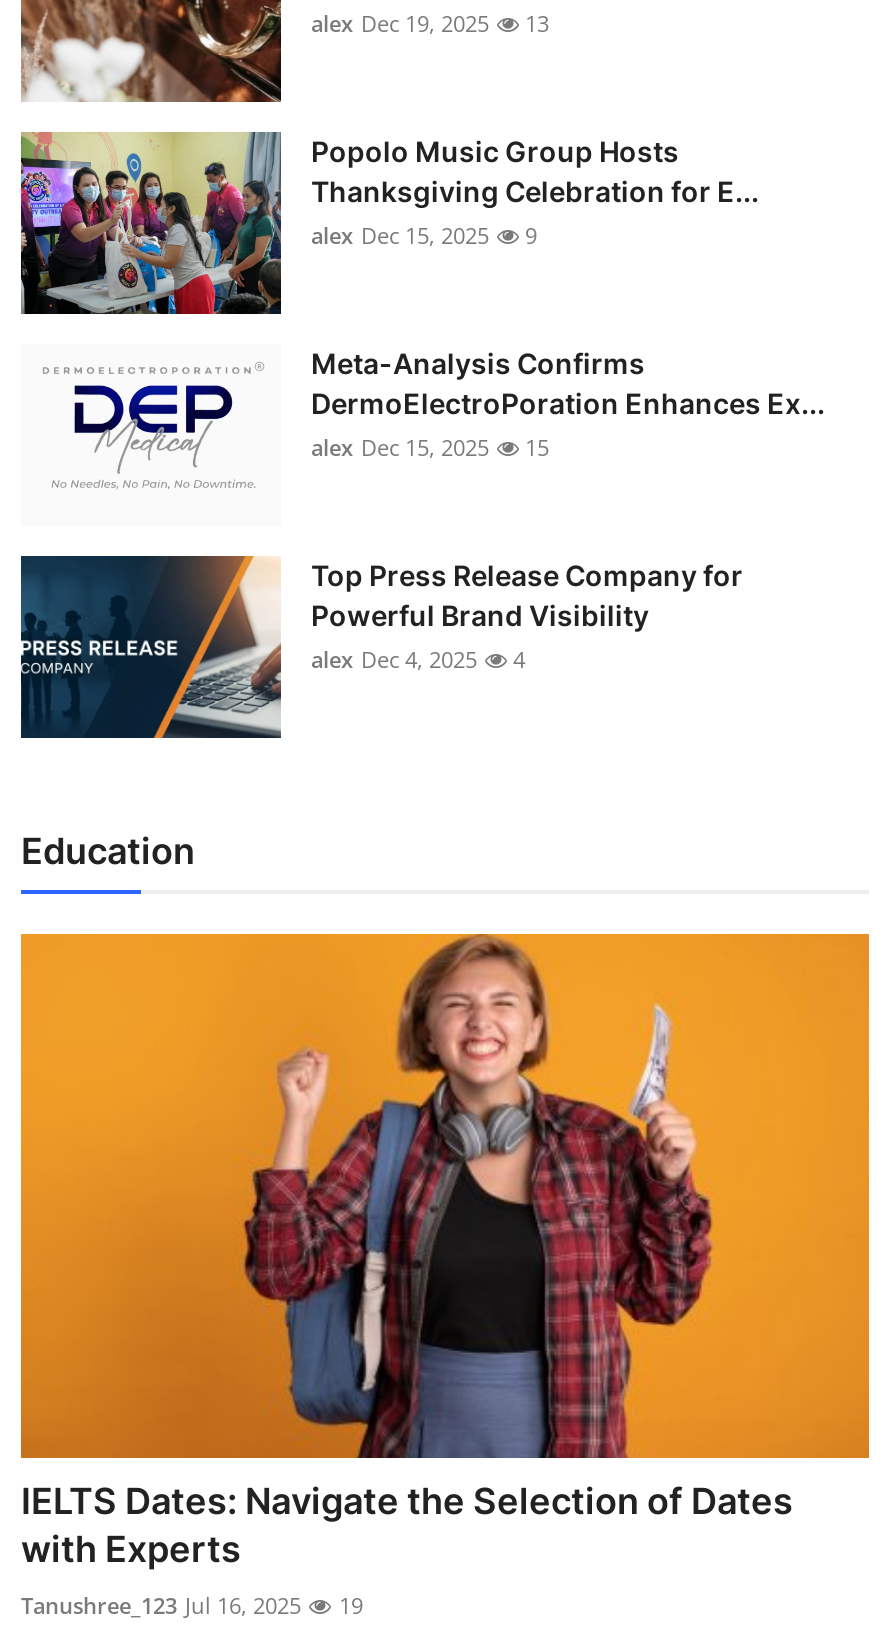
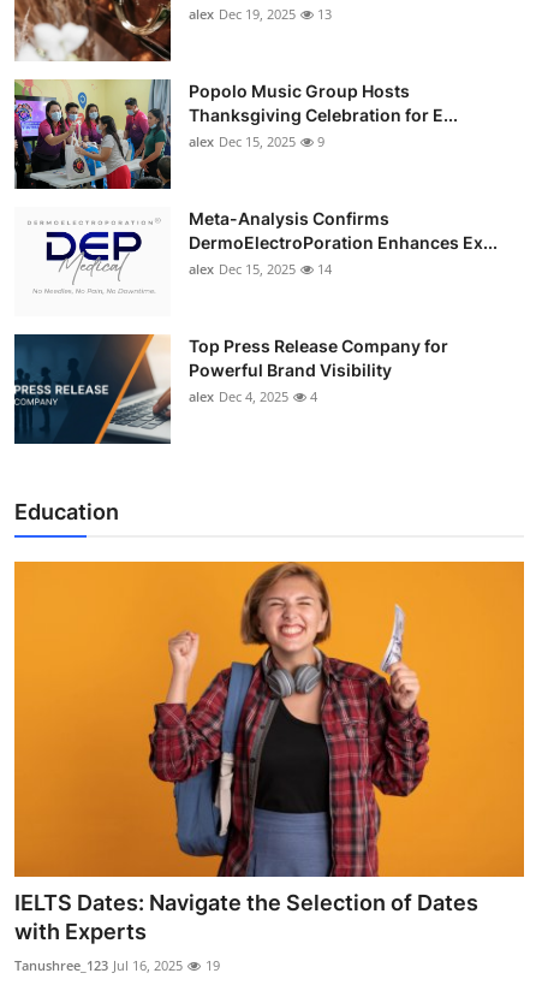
[311,432,549,462] alex Dec 15, 2025 15 -> [189,260,332,278] alex Dec 15, 2025 14

